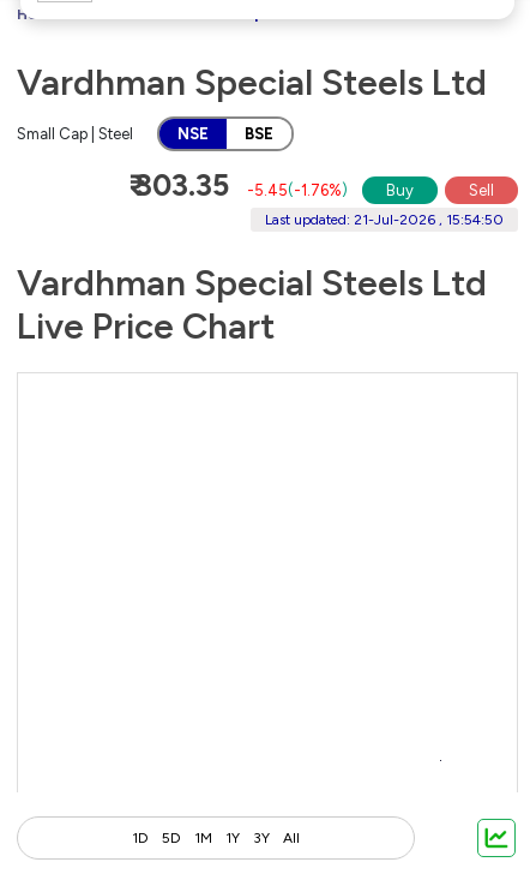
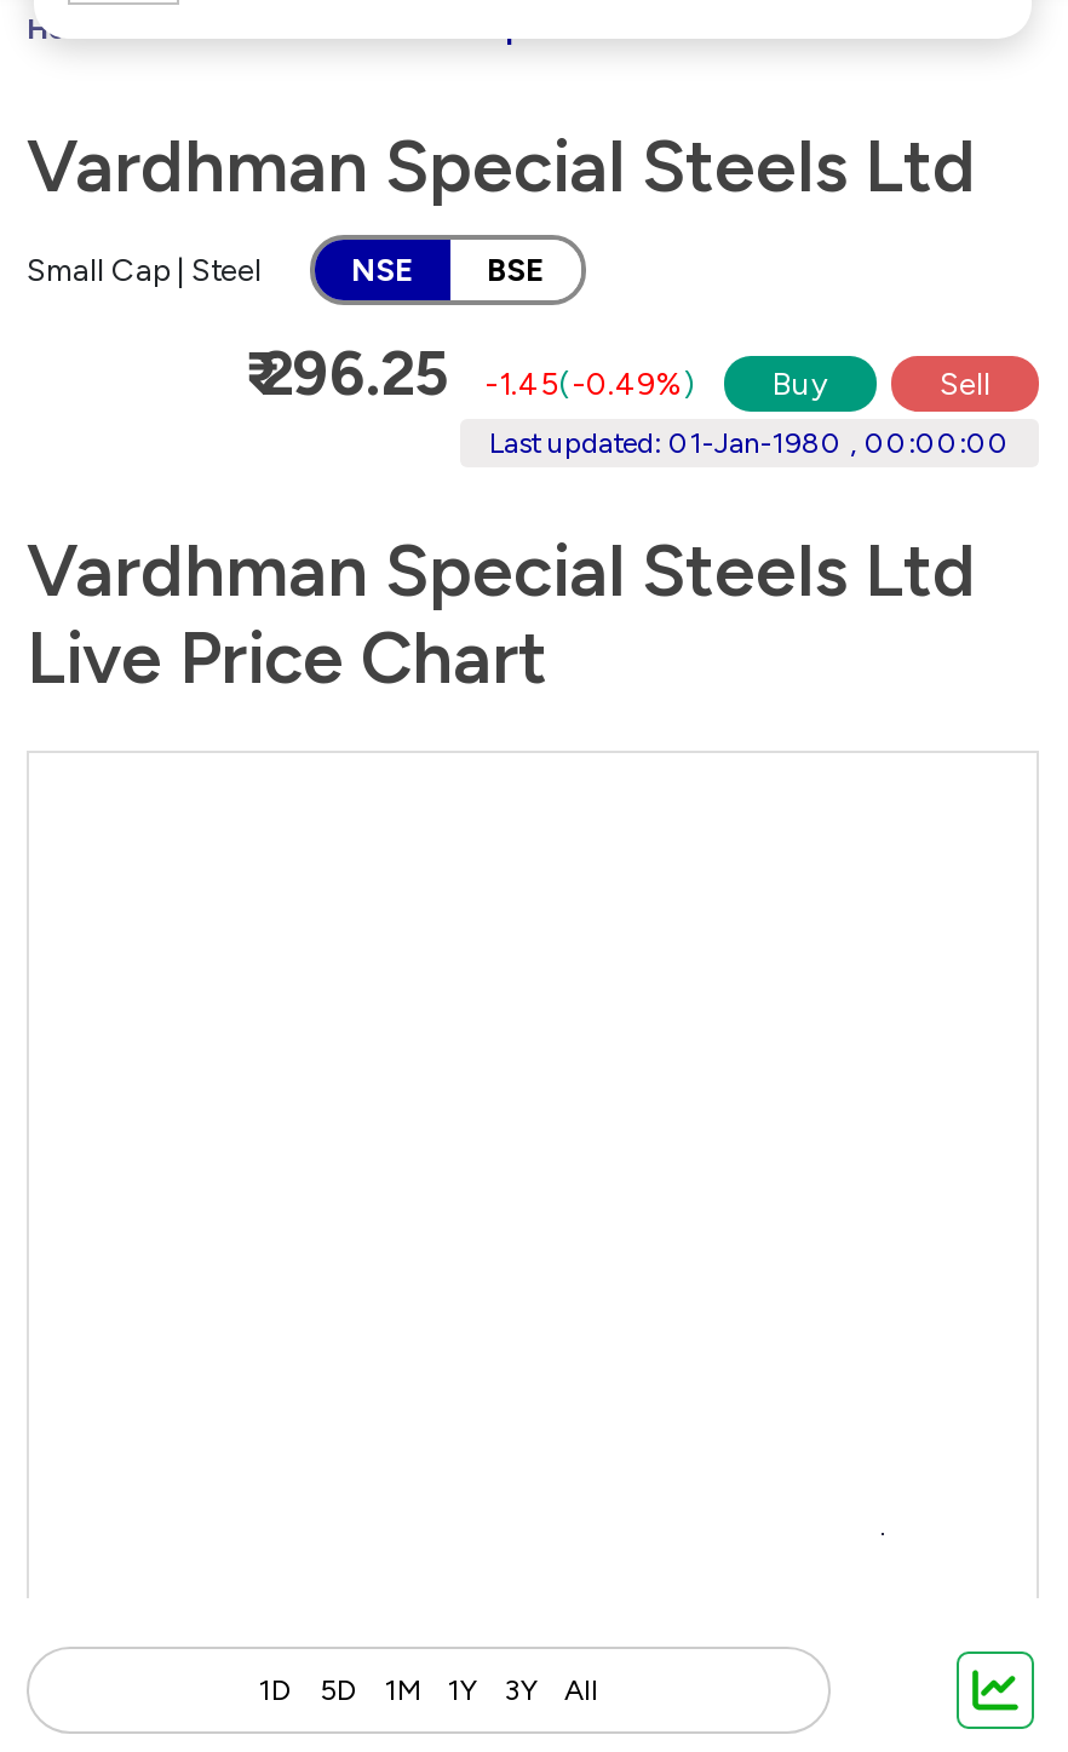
[128,166,229,202] ₹ 303.35 -> [245,335,448,408] ₹ 296.25
[247,181,351,199] -5.45(-1.76%) -> [484,364,702,401] -1.45(-0.49%)
[265,211,504,228] Last updated: 21-Jul-2026 , 15:54:50 -> [489,425,1010,459] Last updated: 01-Jan-1980 , 00:00:00

